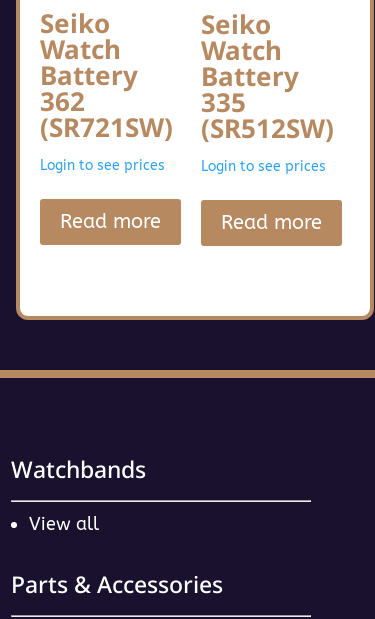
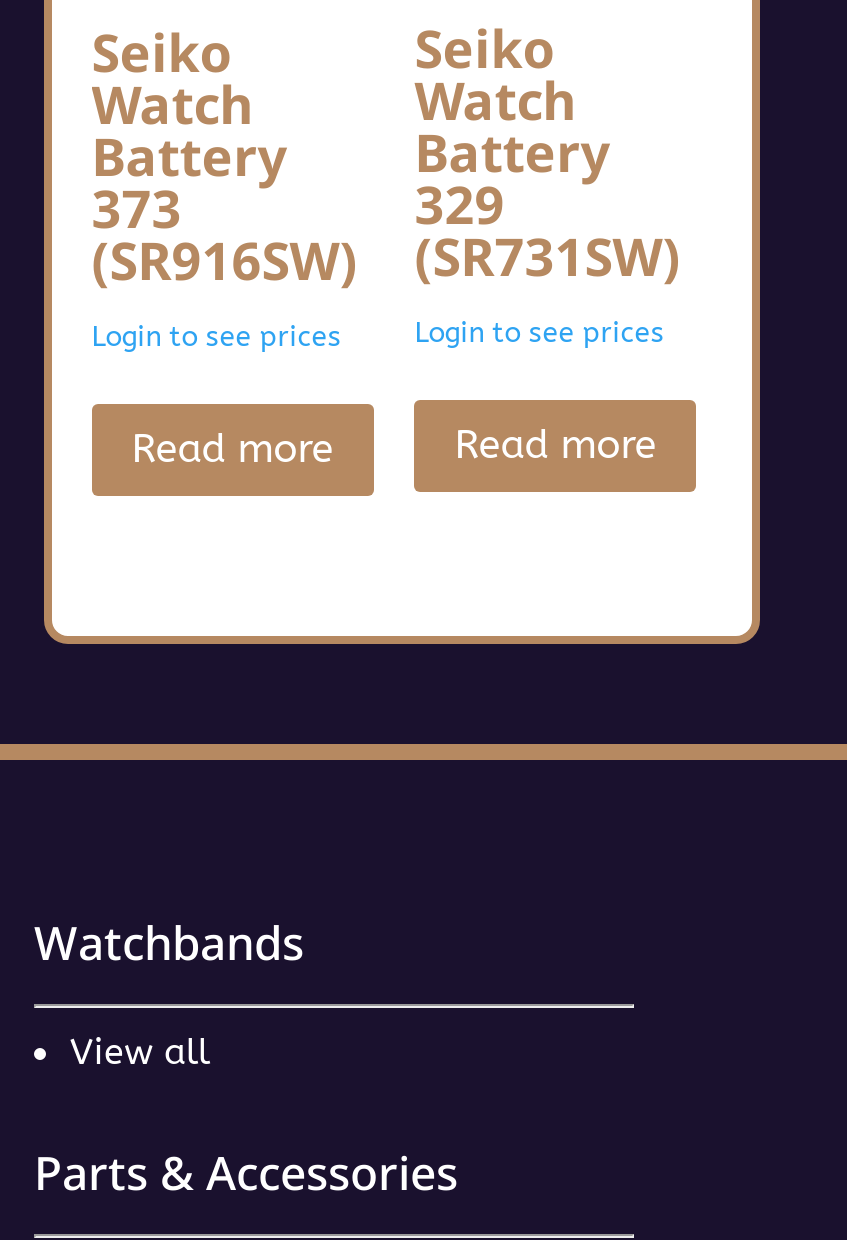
[40,83,173,145] 362 | (SR721SW) -> [92,173,358,297] 373 | (SR916SW)
[201,84,334,146] 335 | (SR512SW) -> [414,168,680,292] 329 | (SR731SW)

